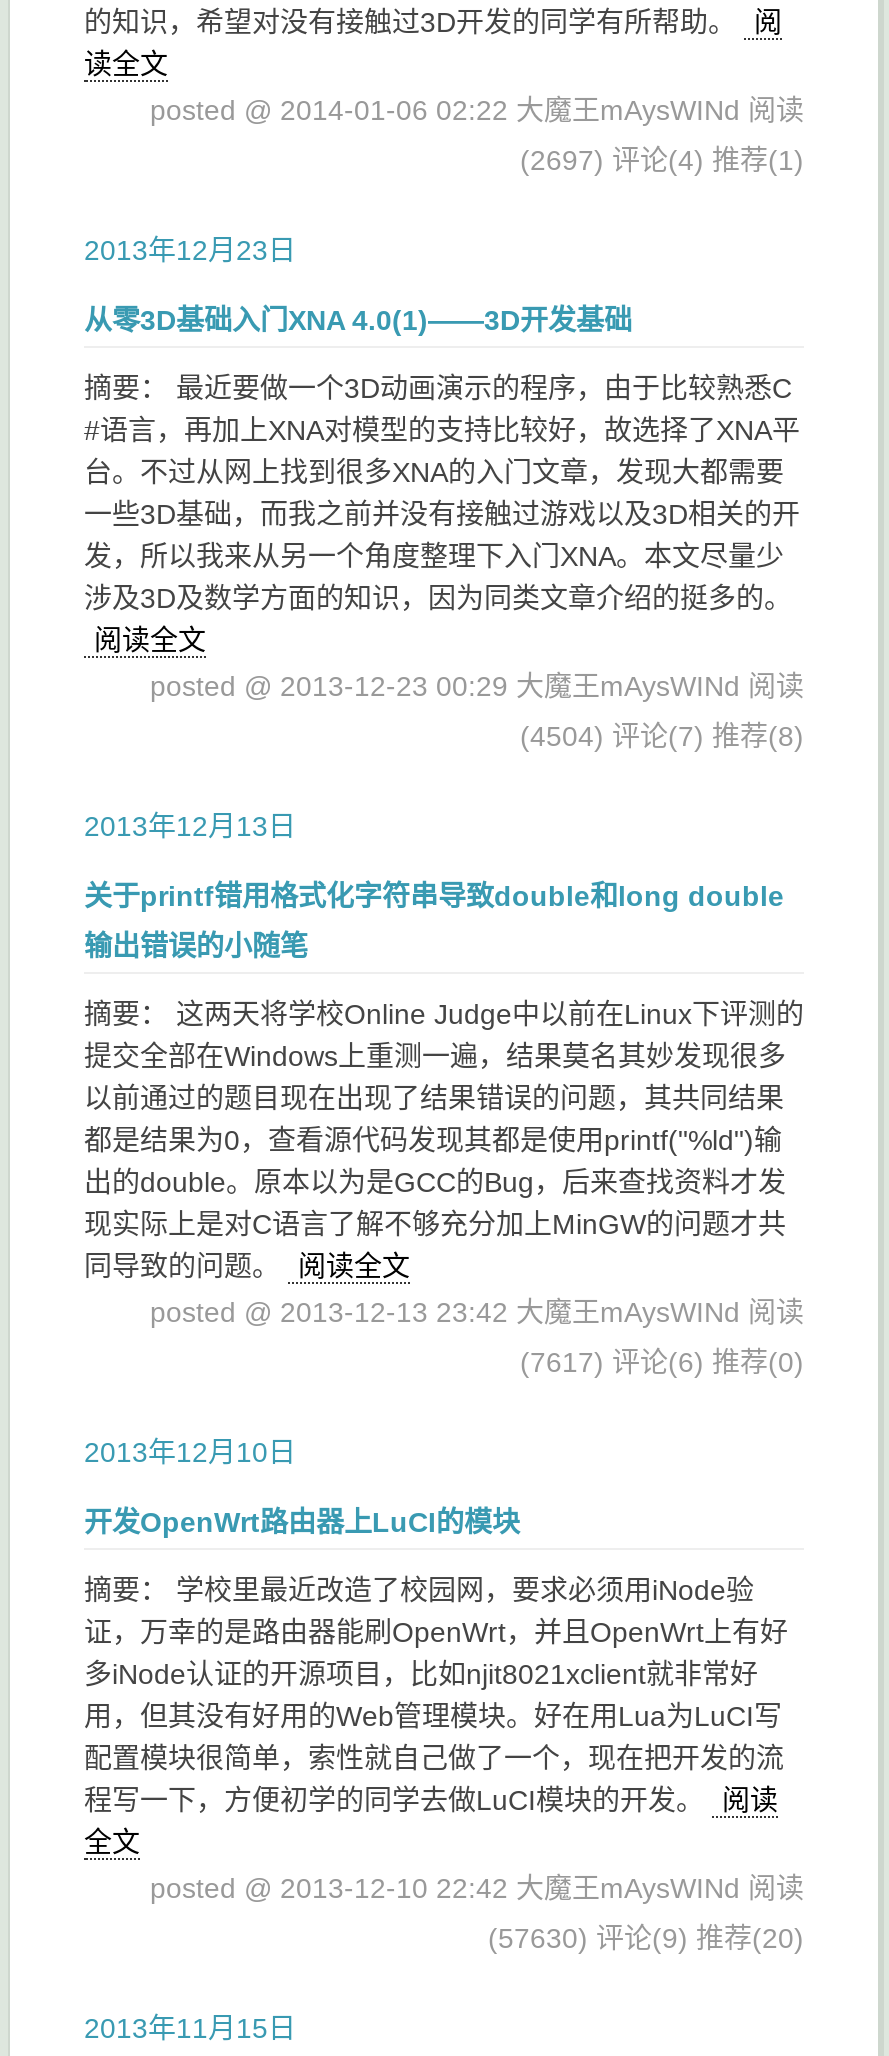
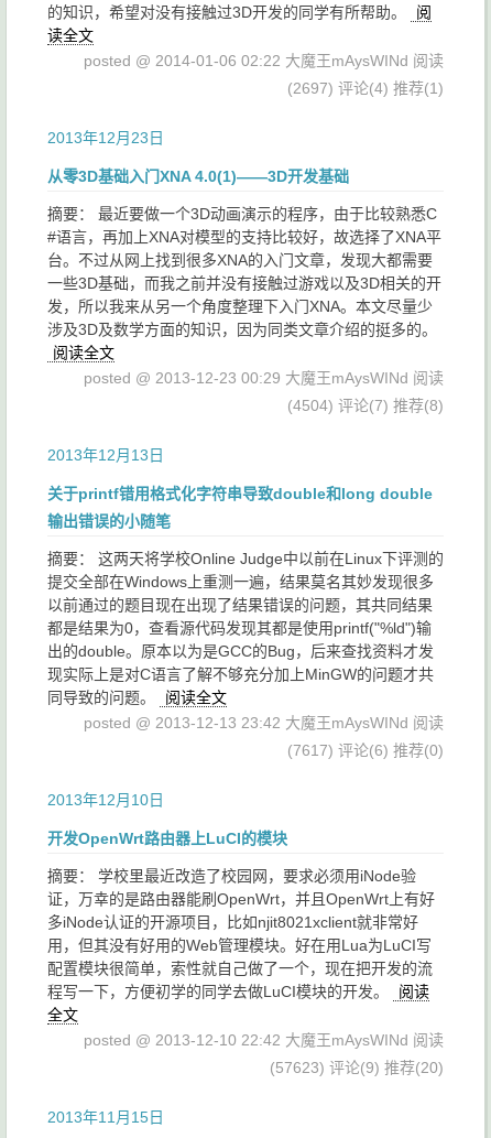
[488,1922,804,1954] (57630) 评论(9) 推荐(20) -> [270,1059,444,1076] (57623) 评论(9) 推荐(20)

